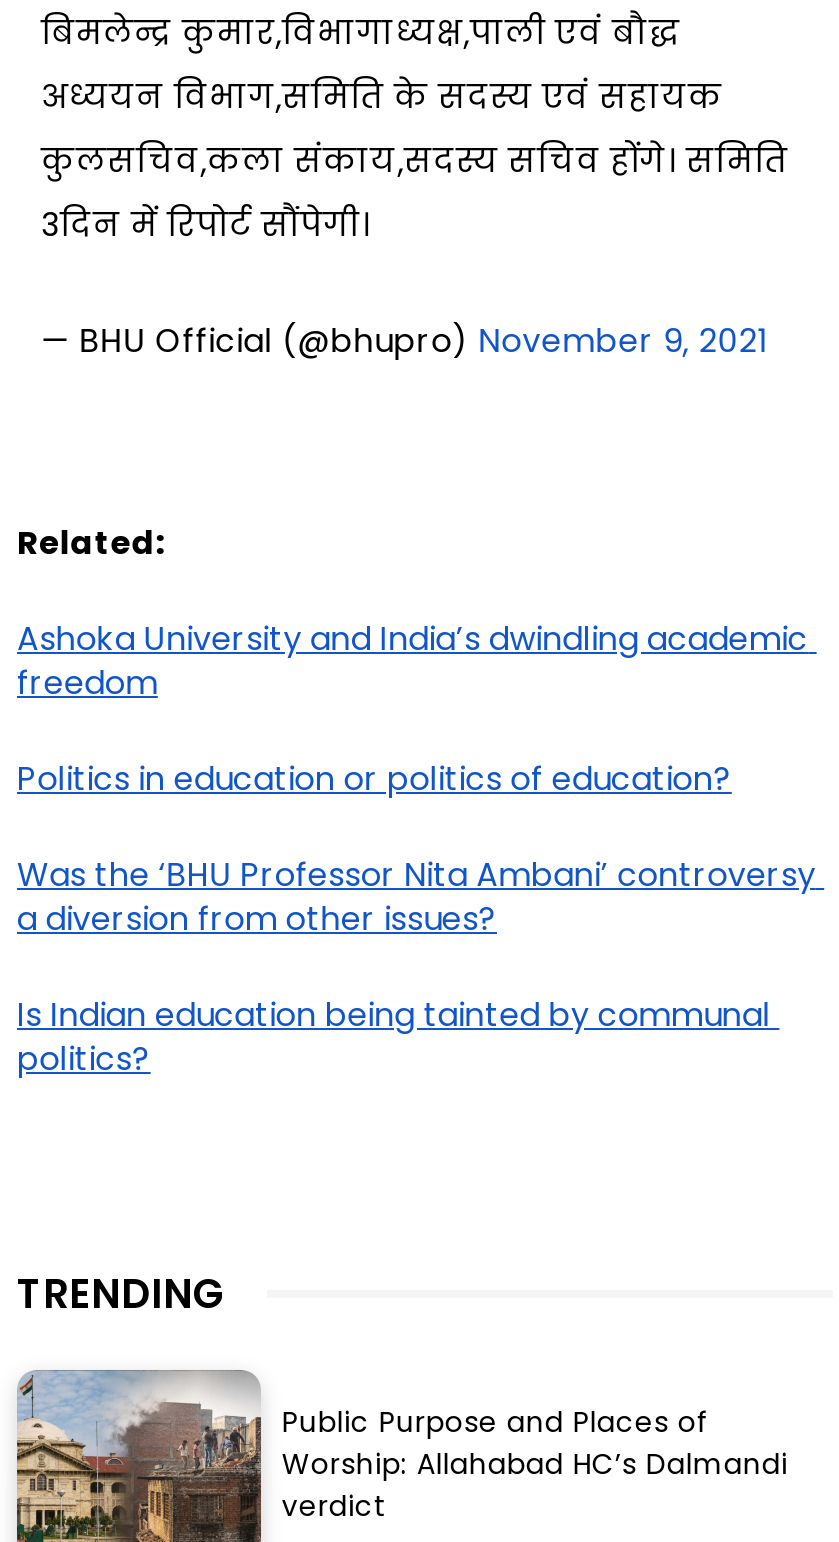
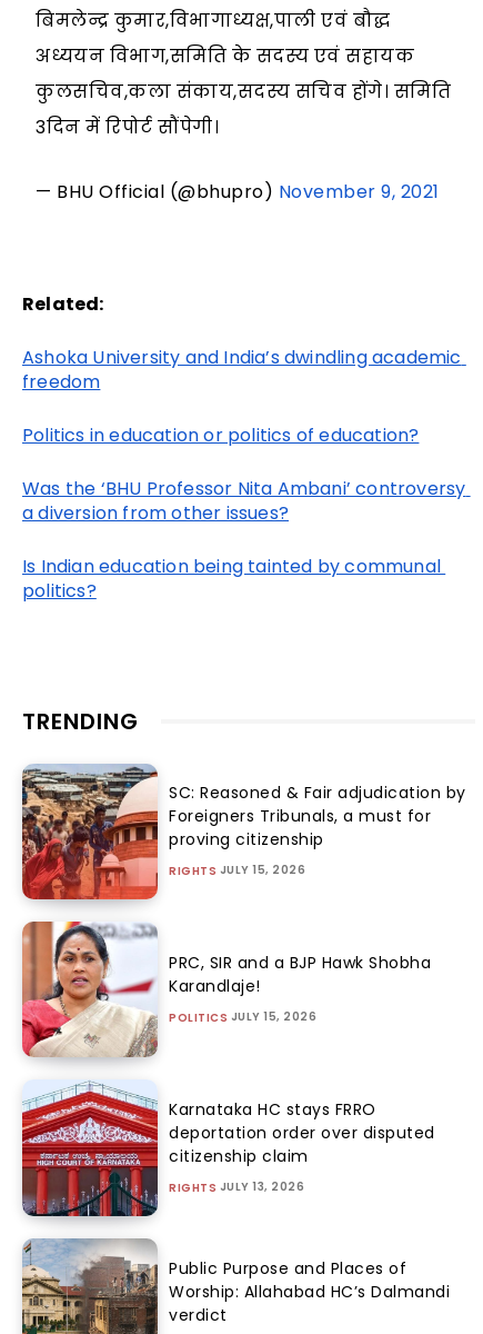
none -> [21,764,466,906] [image] | SC: Reasoned & Fair adjudication by | Foreigners Tribunals, a must for | proving citizenship | RIGHTS JULY 15, 2026
none -> [21,920,431,1065] [image] | PRC, SIR and a BJP Hawk Shobha | Karandlaje! | POLITICS JULY 15, 2026
none -> [21,1081,435,1224] [image] | Karnataka HC stays FRRO | deportation order over disputed | citizenship claim | RIGHTS JULY 13, 2026

